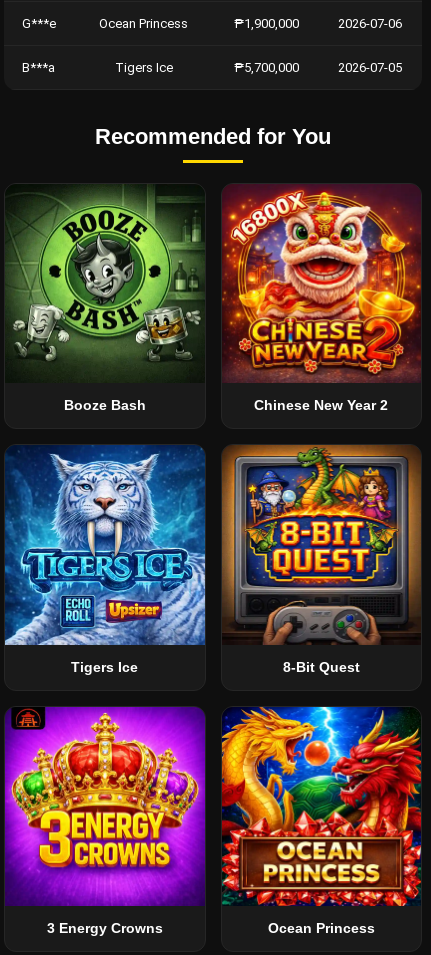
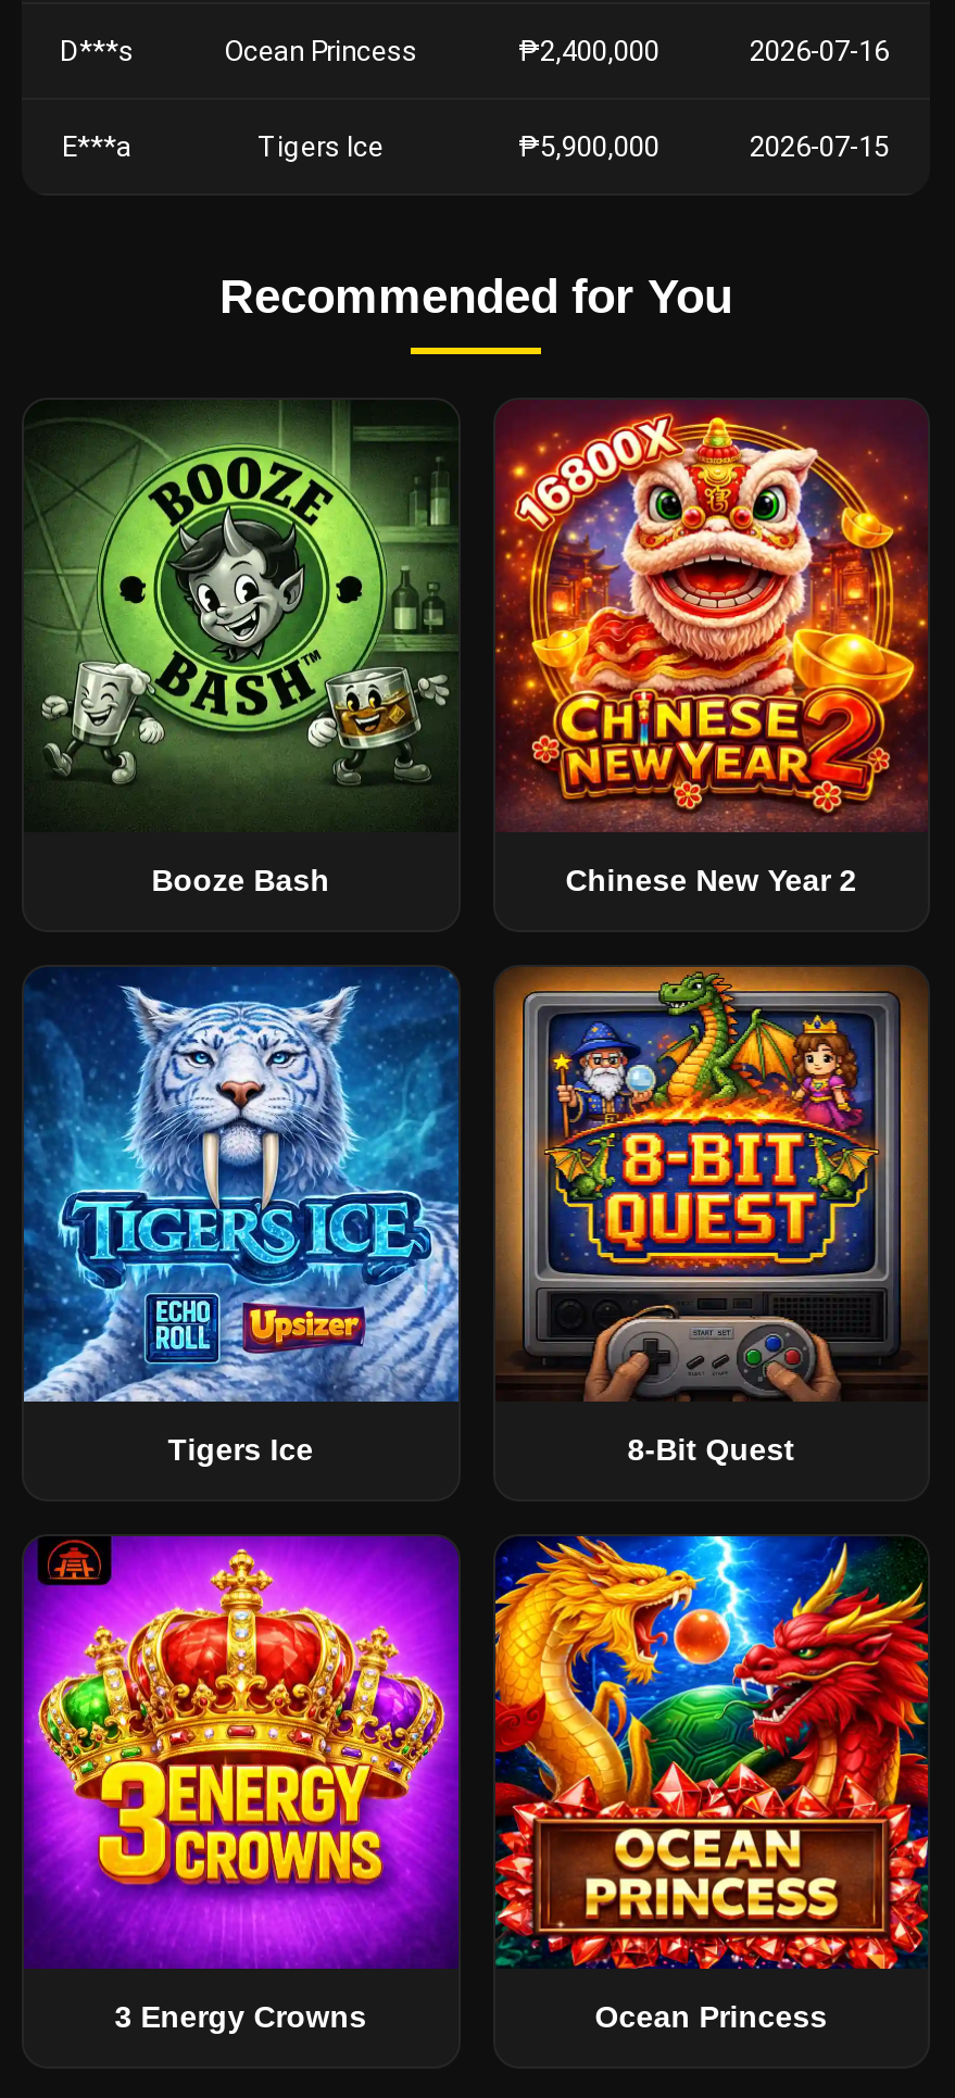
[21,16,55,31] G***e -> [60,34,134,66] D***s
[233,16,402,31] ₱1,900,000 | 2026-07-06 -> [518,34,889,66] ₱2,400,000 | 2026-07-16
[22,60,55,75] B***a -> [62,130,131,162] E***a
[233,60,298,75] ₱5,700,000 -> [518,130,659,162] ₱5,900,000
[338,60,402,75] 2026-07-05 -> [750,130,889,162] 2026-07-15

